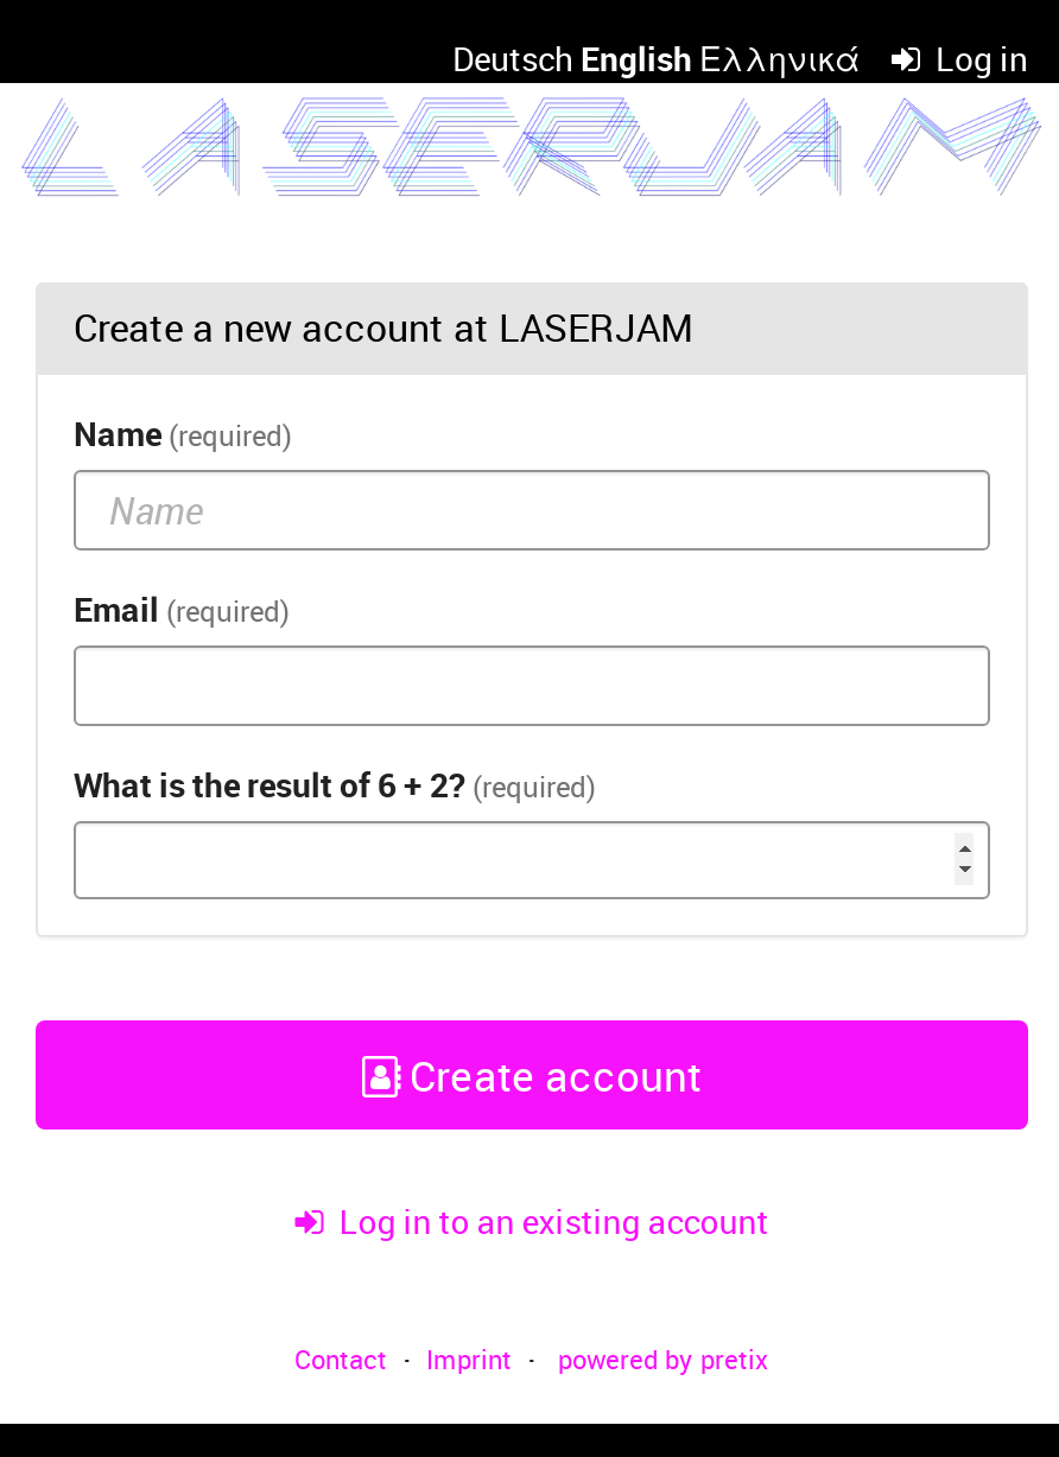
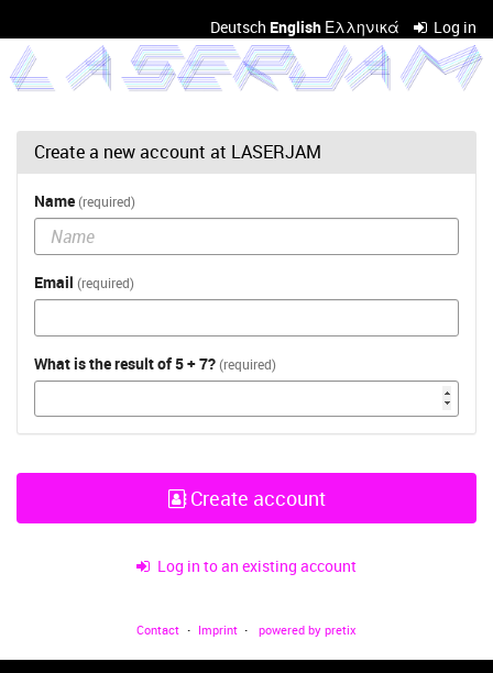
[74,761,586,806] What is the result of 6 + 2? required -> [34,353,272,373] What is the result of 5 + 7? required

